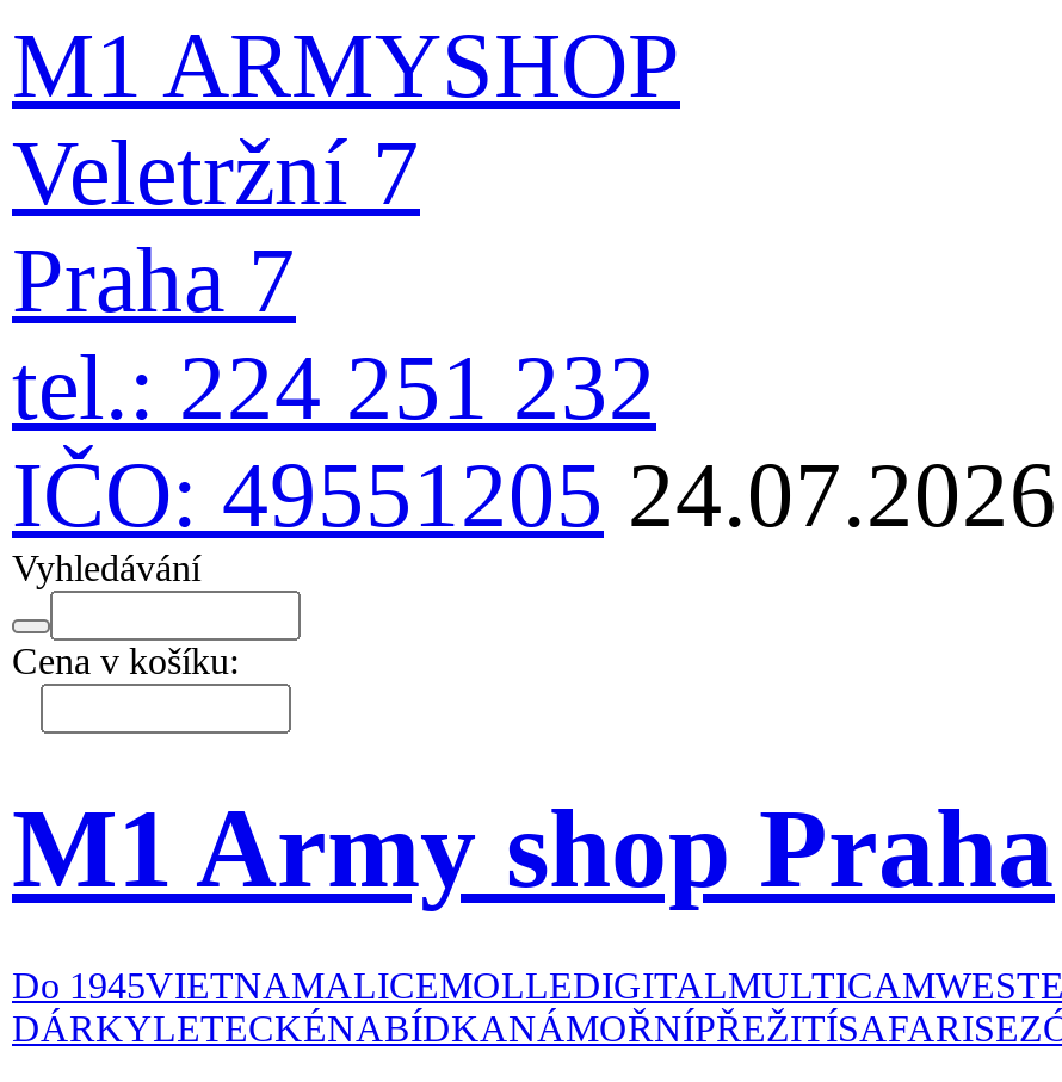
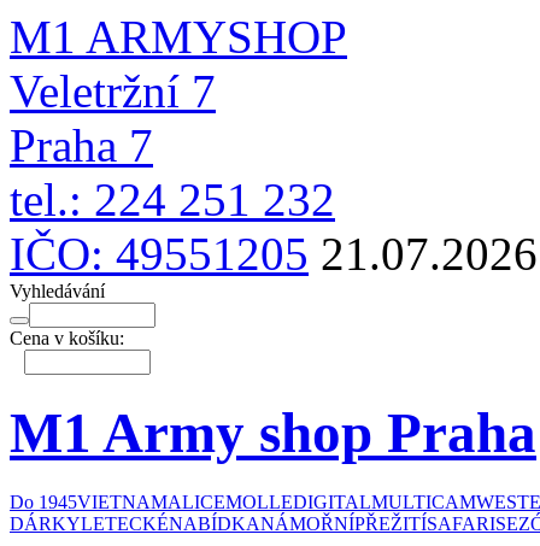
[12,443,1057,545] IČO: 49551205 24.07.2026 -> [10,228,538,280] IČO: 49551205 21.07.2026

